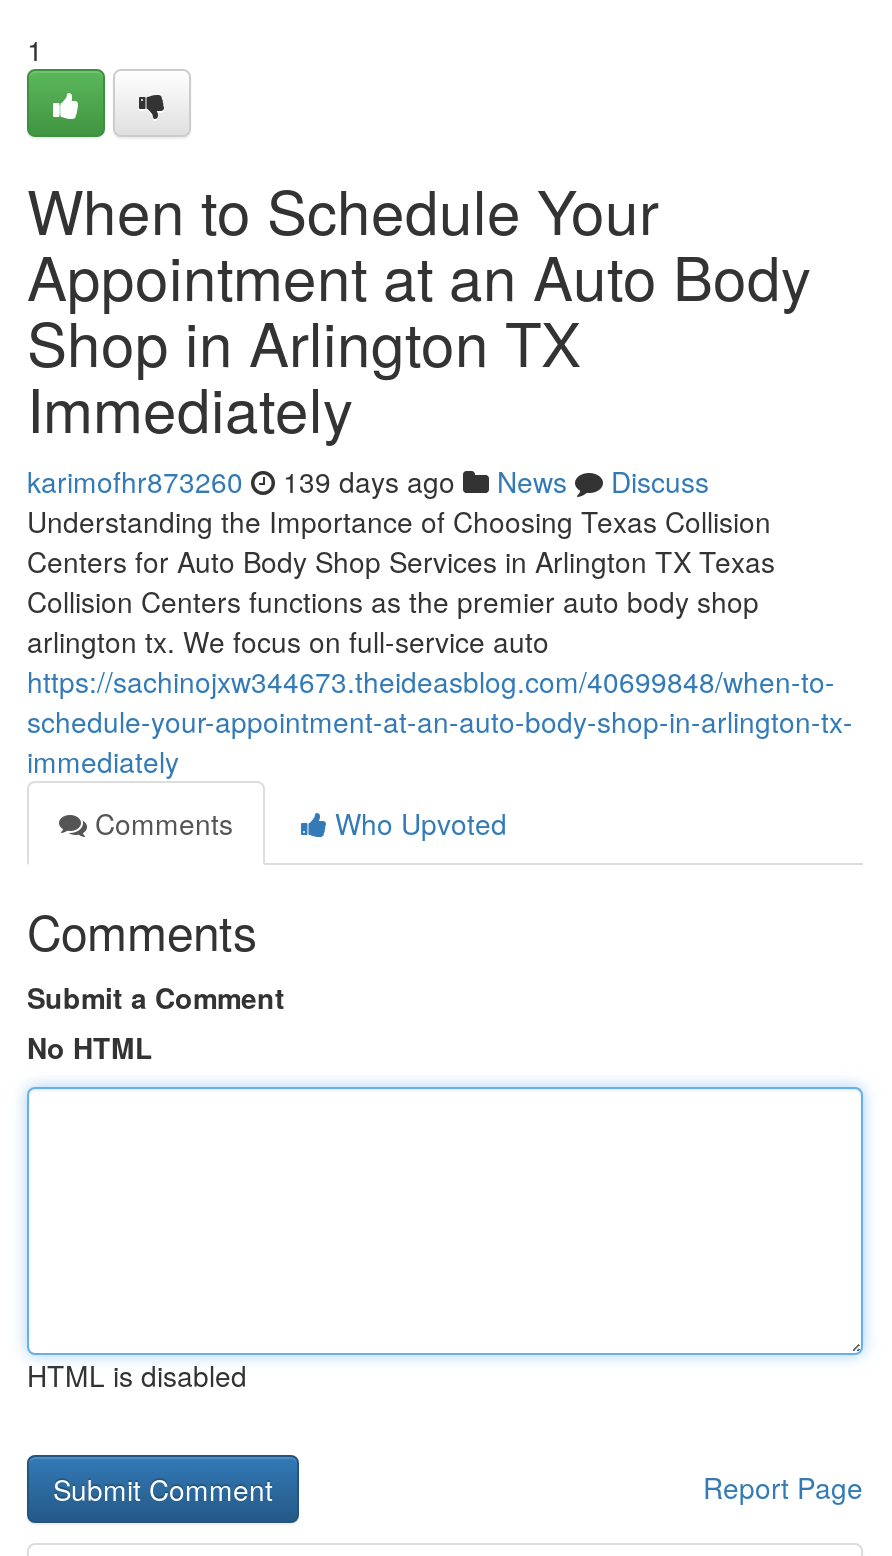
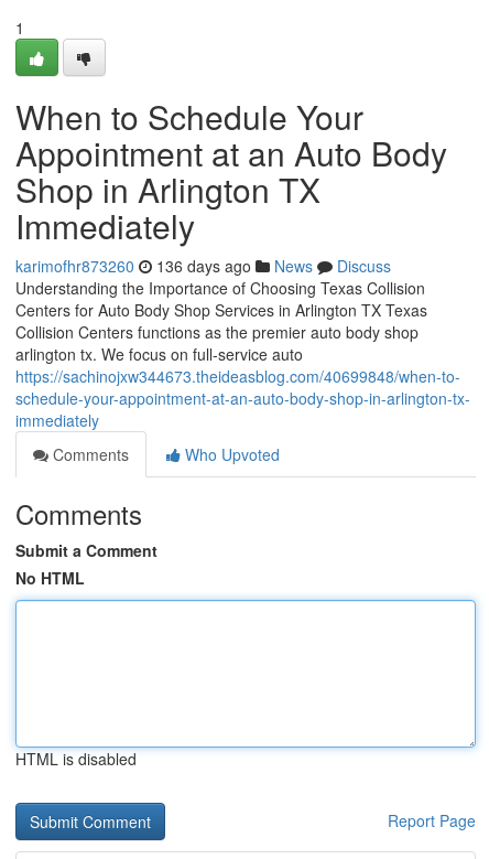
[27,461,709,501] karimofhr873260 139 days ago News Discuss -> [15,255,391,277] karimofhr873260 136 days ago News Discuss

